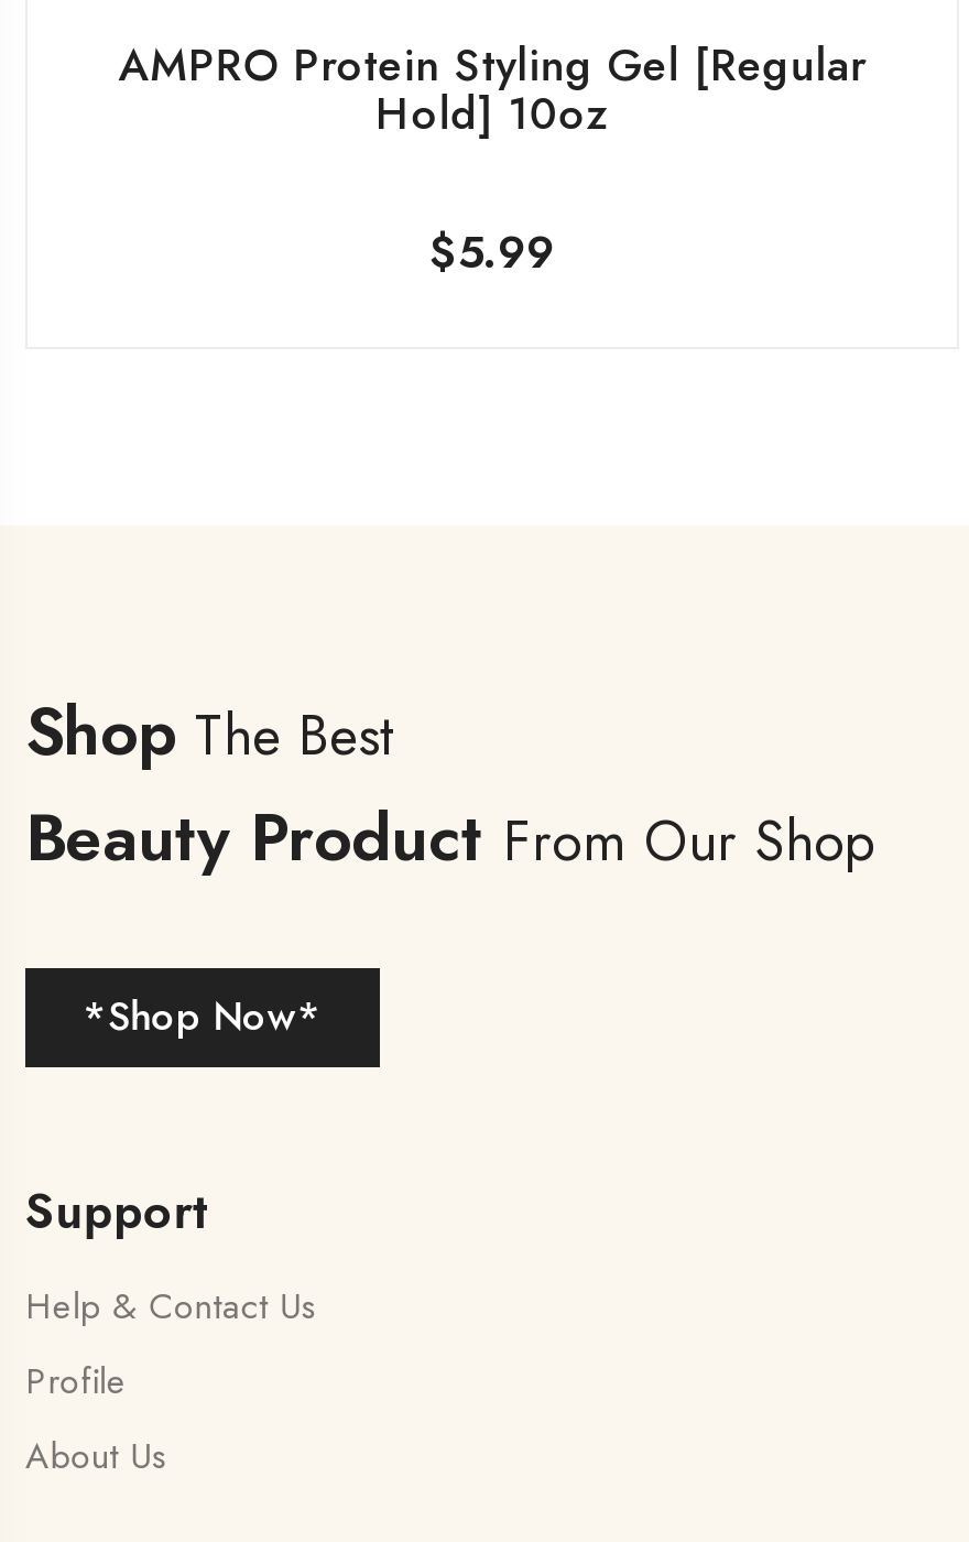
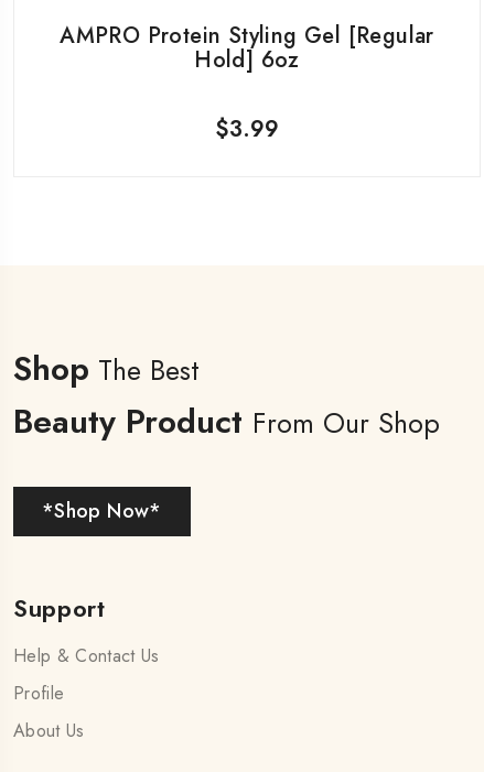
[375,83,609,147] Hold] 10oz -> [194,44,300,76] Hold] 6oz
[429,222,555,286] $5.99 -> [215,114,279,146] $3.99

